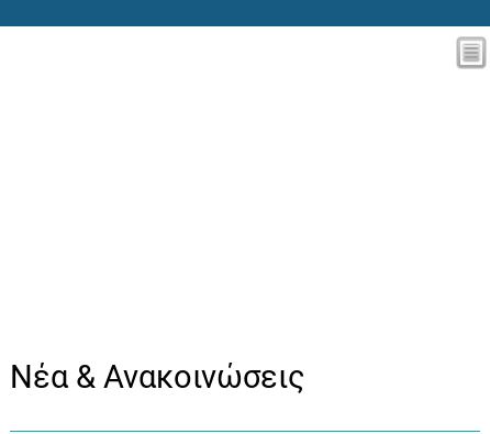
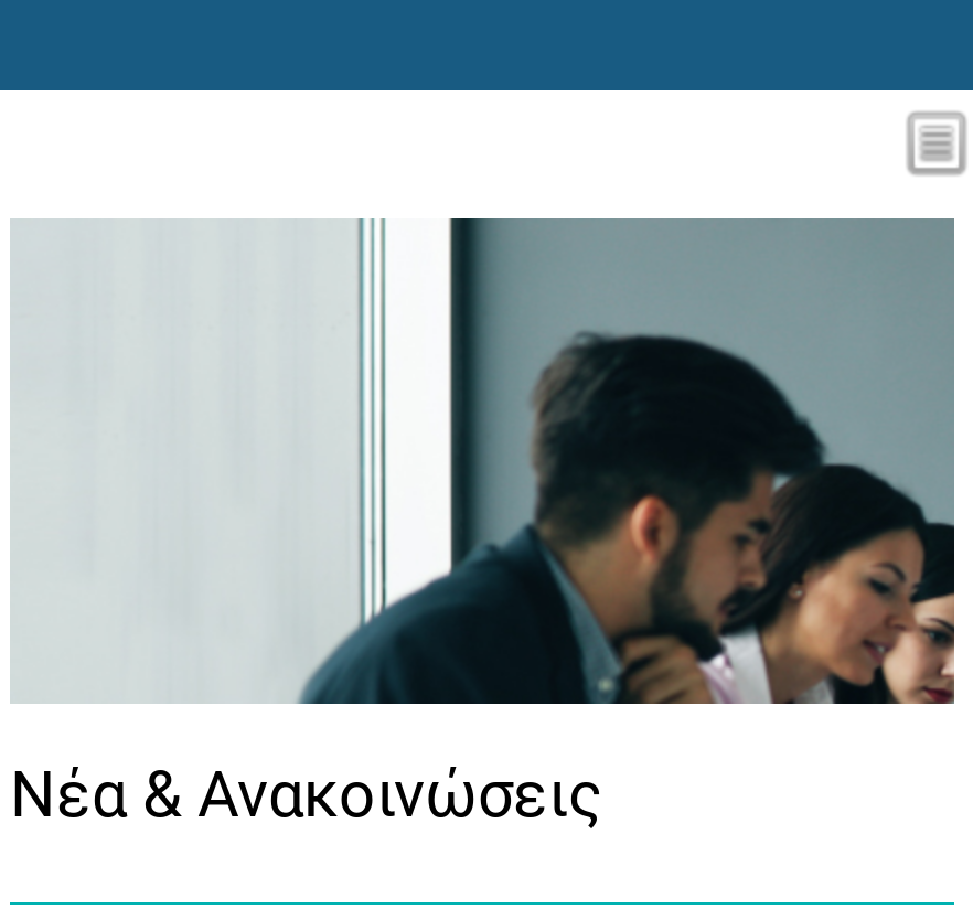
none -> [10,216,956,706] [image]

